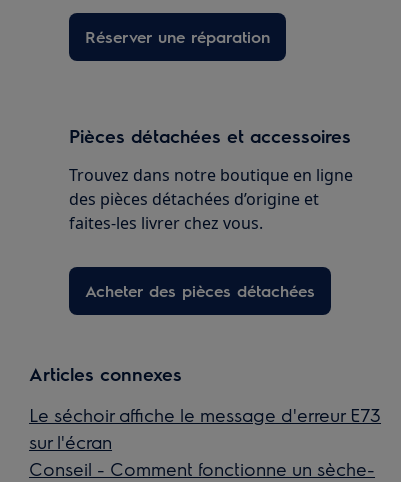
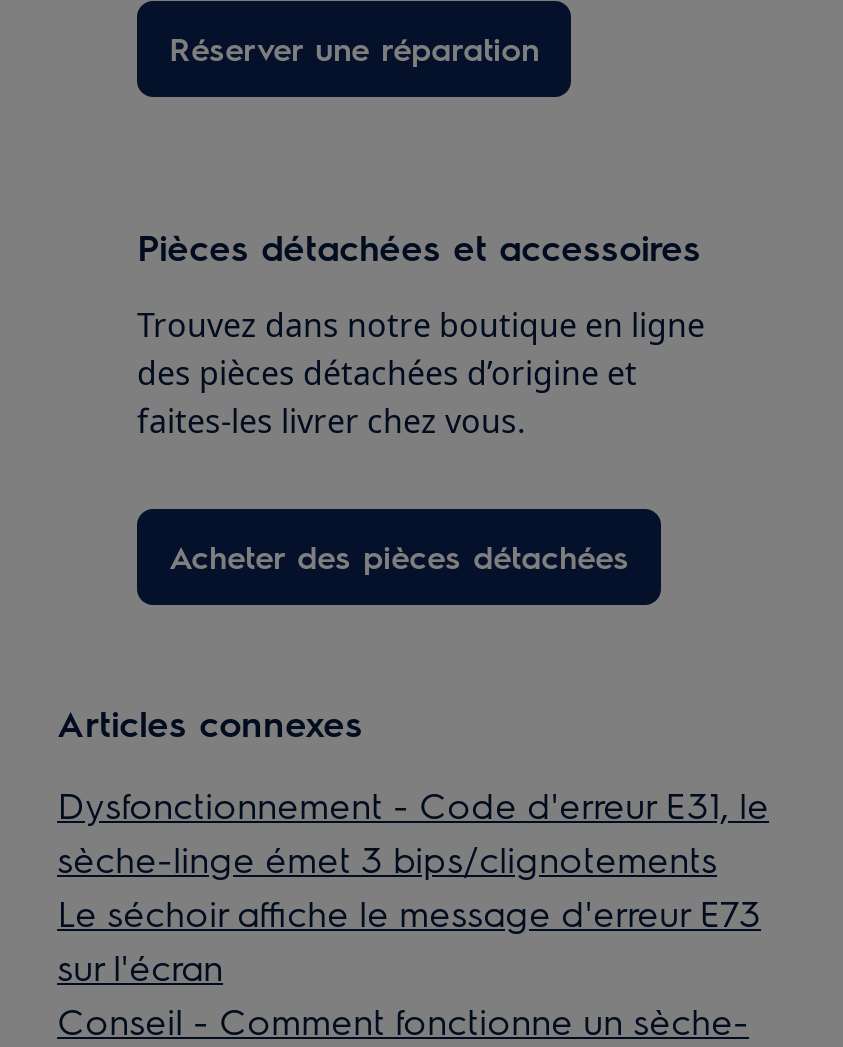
none -> [57,781,769,881] Dysfonctionnement - Code d'erreur E31, le | sèche-linge émet 3 bips/clignotements

